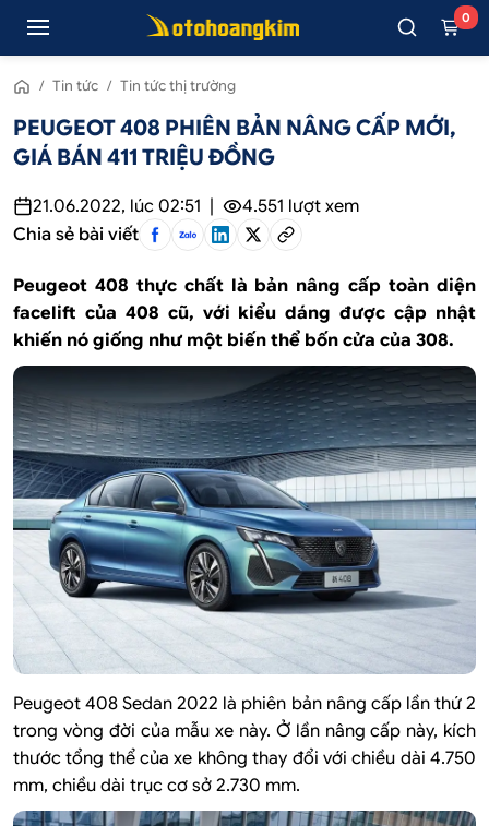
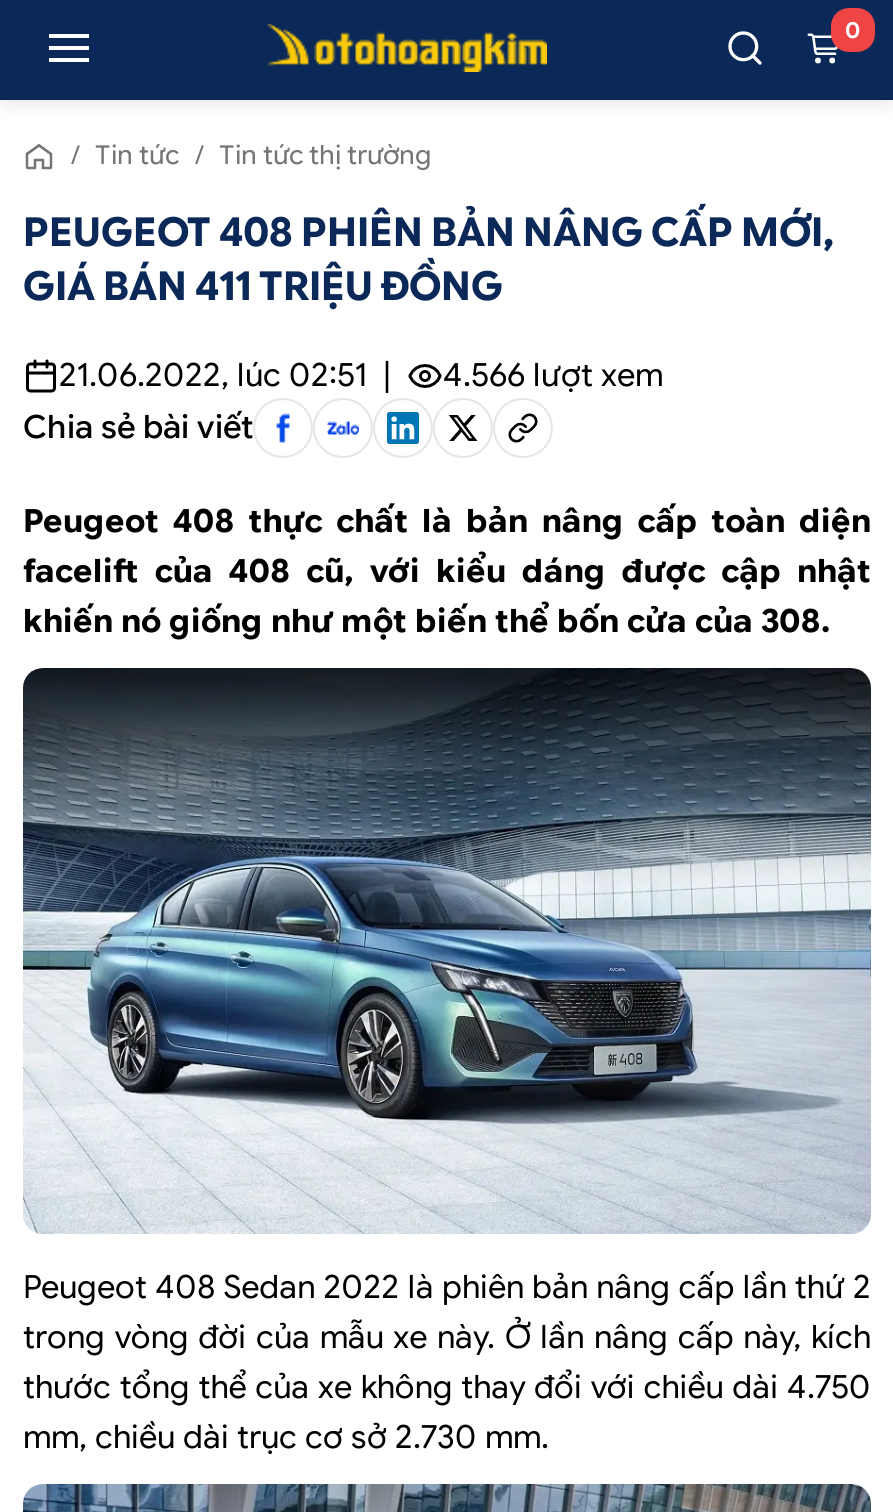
[242,195,359,217] 4.551 lượt xem -> [443,356,663,396] 4.566 lượt xem

